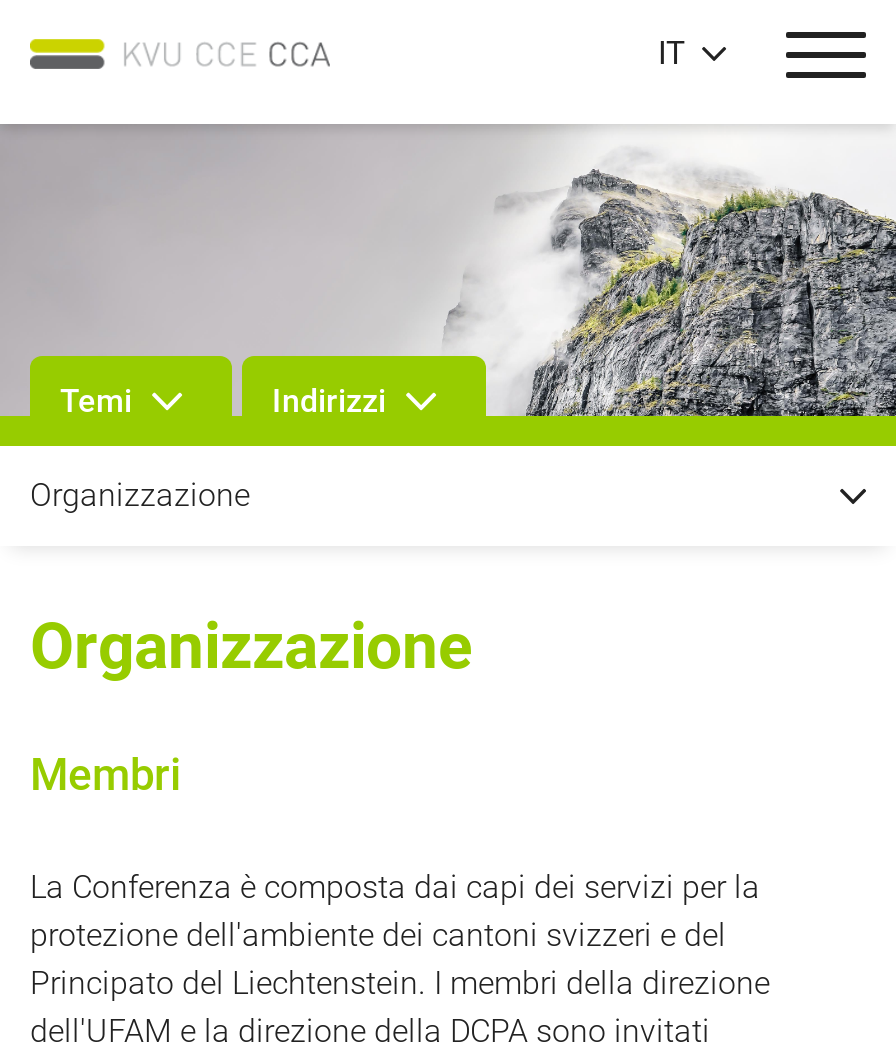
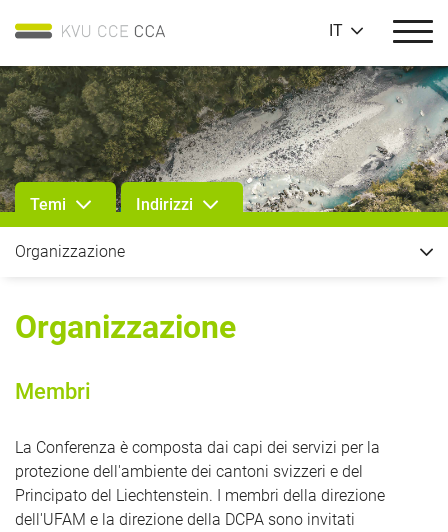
[6,124,890,418] [image] -> [3,65,445,213] [image]

